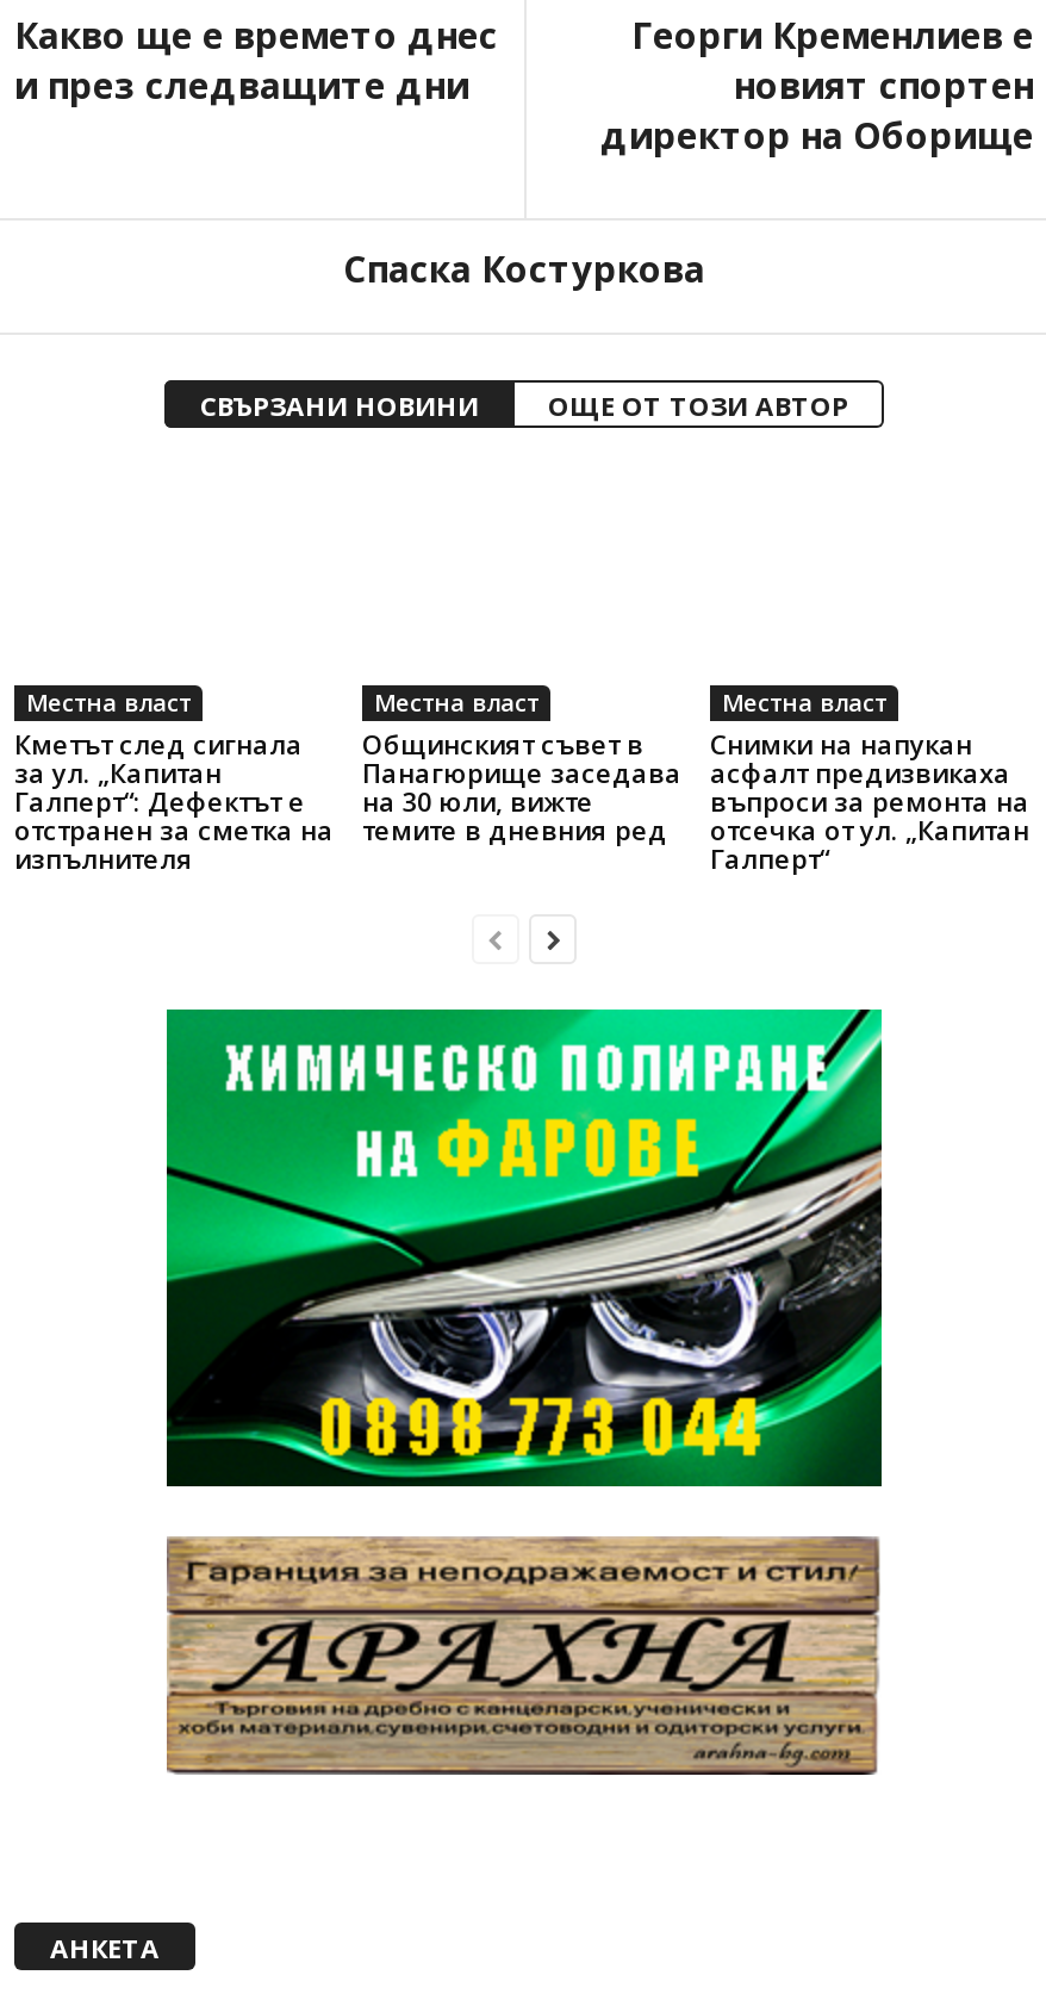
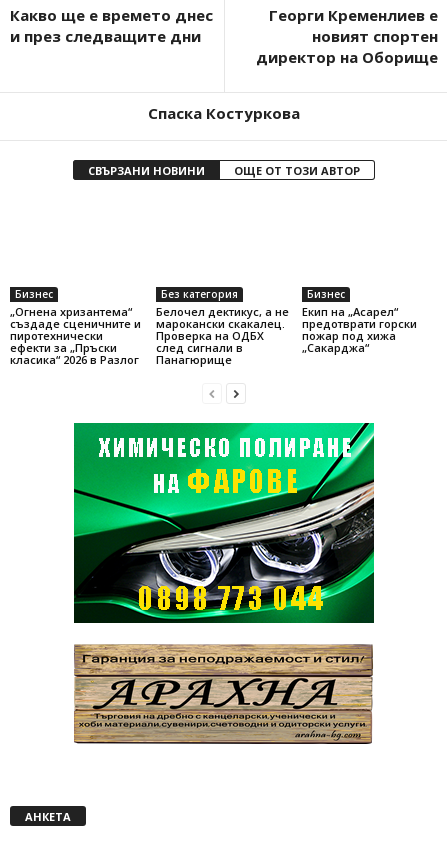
[14,685,334,876] Местна власт | Кметът след сигнала | за ул. „Капитан | Галперт“: Дефектът е | отстранен за сметка на | изпълнителя -> [10,287,141,367] Бизнес | „Огнена хризантема“ | създаде сценичните и | пиротехнически | ефекти за „Пръски | класика“ 2026 в Разлог
[362,684,681,846] Местна власт | Общинският съвет в | Панагюрище заседава | на 30 юли, вижте | темите в дневния ред -> [156,287,289,367] Без категория | Белочел дектикус, а не | марокански скакалец. | Проверка на ОДБХ | след сигнали в | Панагюрище
[710,685,1029,876] Местна власт | Снимки на напукан | асфалт предизвикаха | въпроси за ремонта на | отсечка от ул. „Капитан | Галперт“ -> [302,287,417,355] Бизнес | Eкип на „Асарел“ | предотврати горски | пожар под хижа | „Сакарджа“

